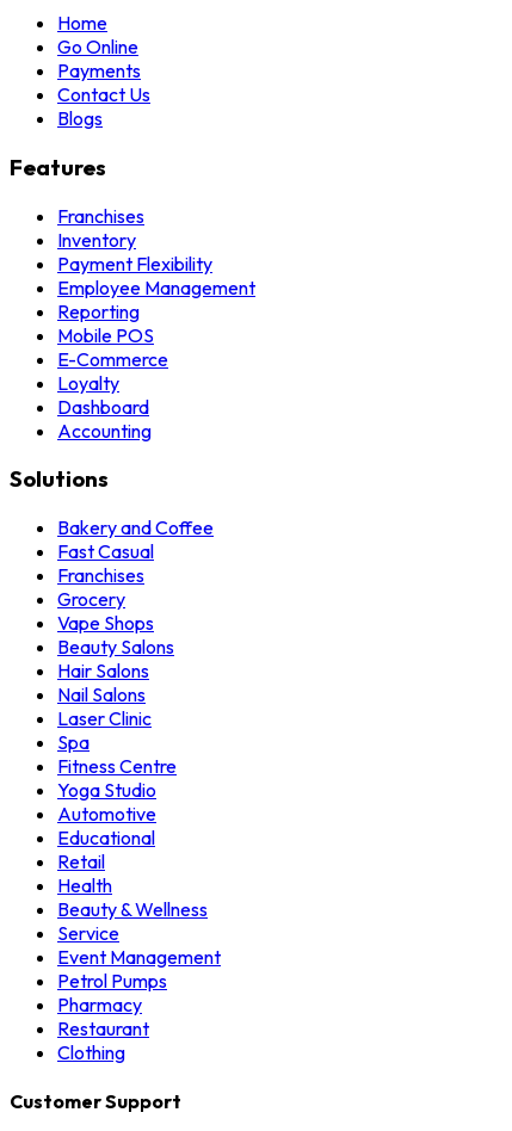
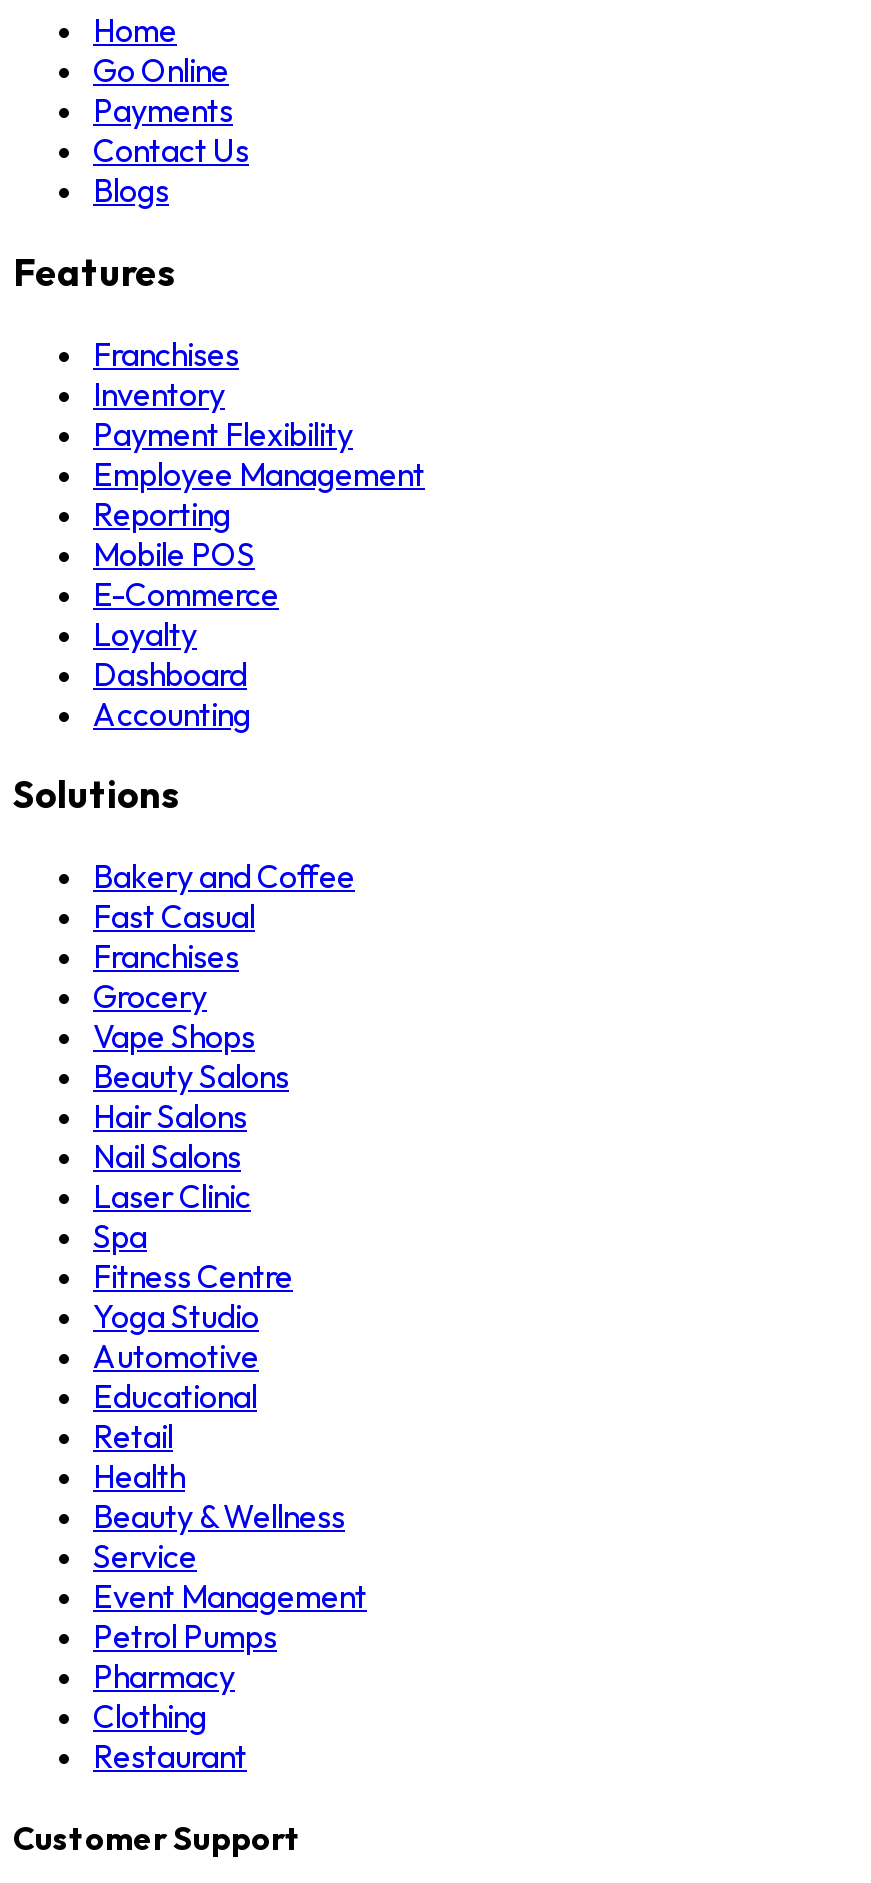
moved [57,1017,149,1041] -> [93,1736,247,1776]: Restaurant
moved [57,1041,125,1064] -> [93,1696,207,1736]: Clothing

